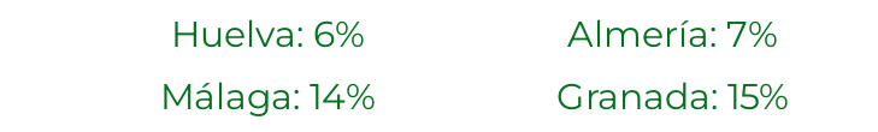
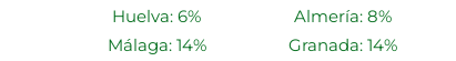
[567,11,777,57] Almería: 7% -> [294,5,392,26] Almería: 8%
[556,73,788,119] Granada: 15% -> [288,34,397,55] Granada: 14%

